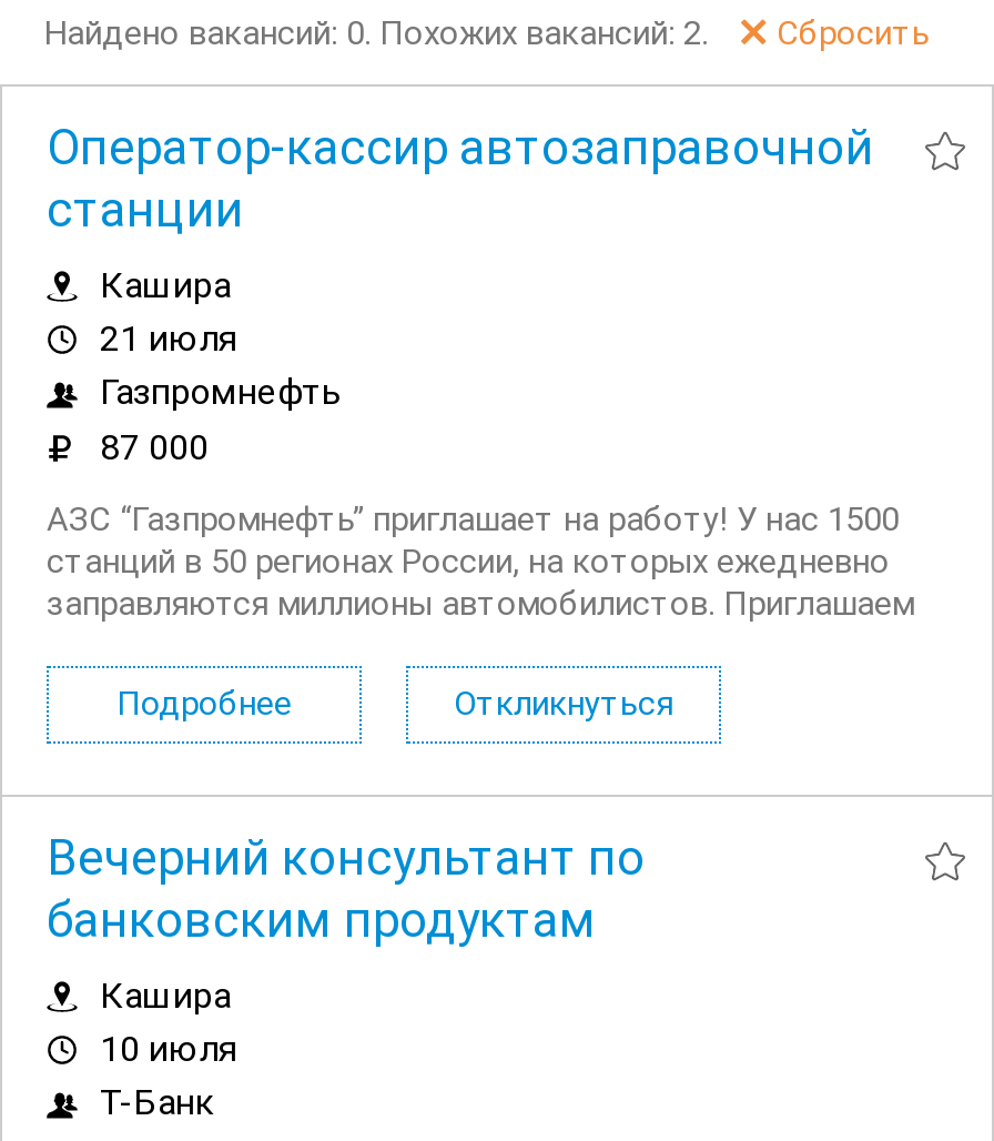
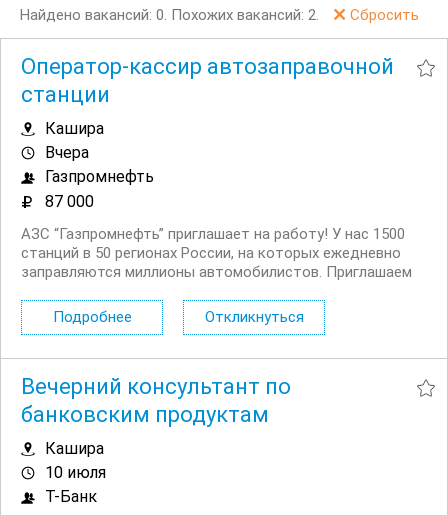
[100,317,235,360] 21 июля -> [45,143,89,162] Вчера

